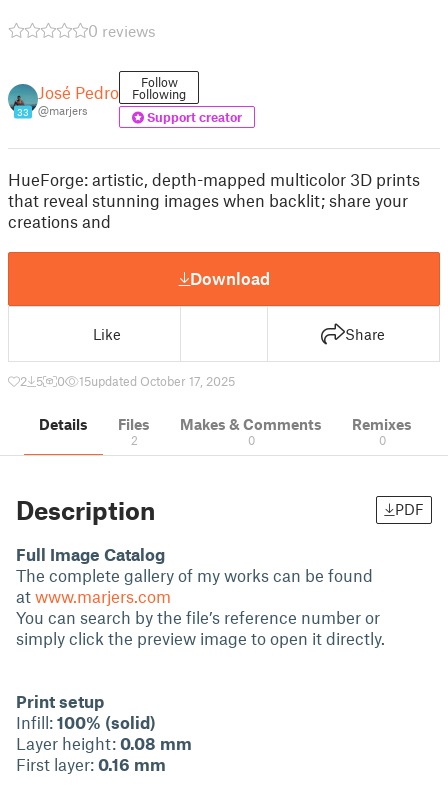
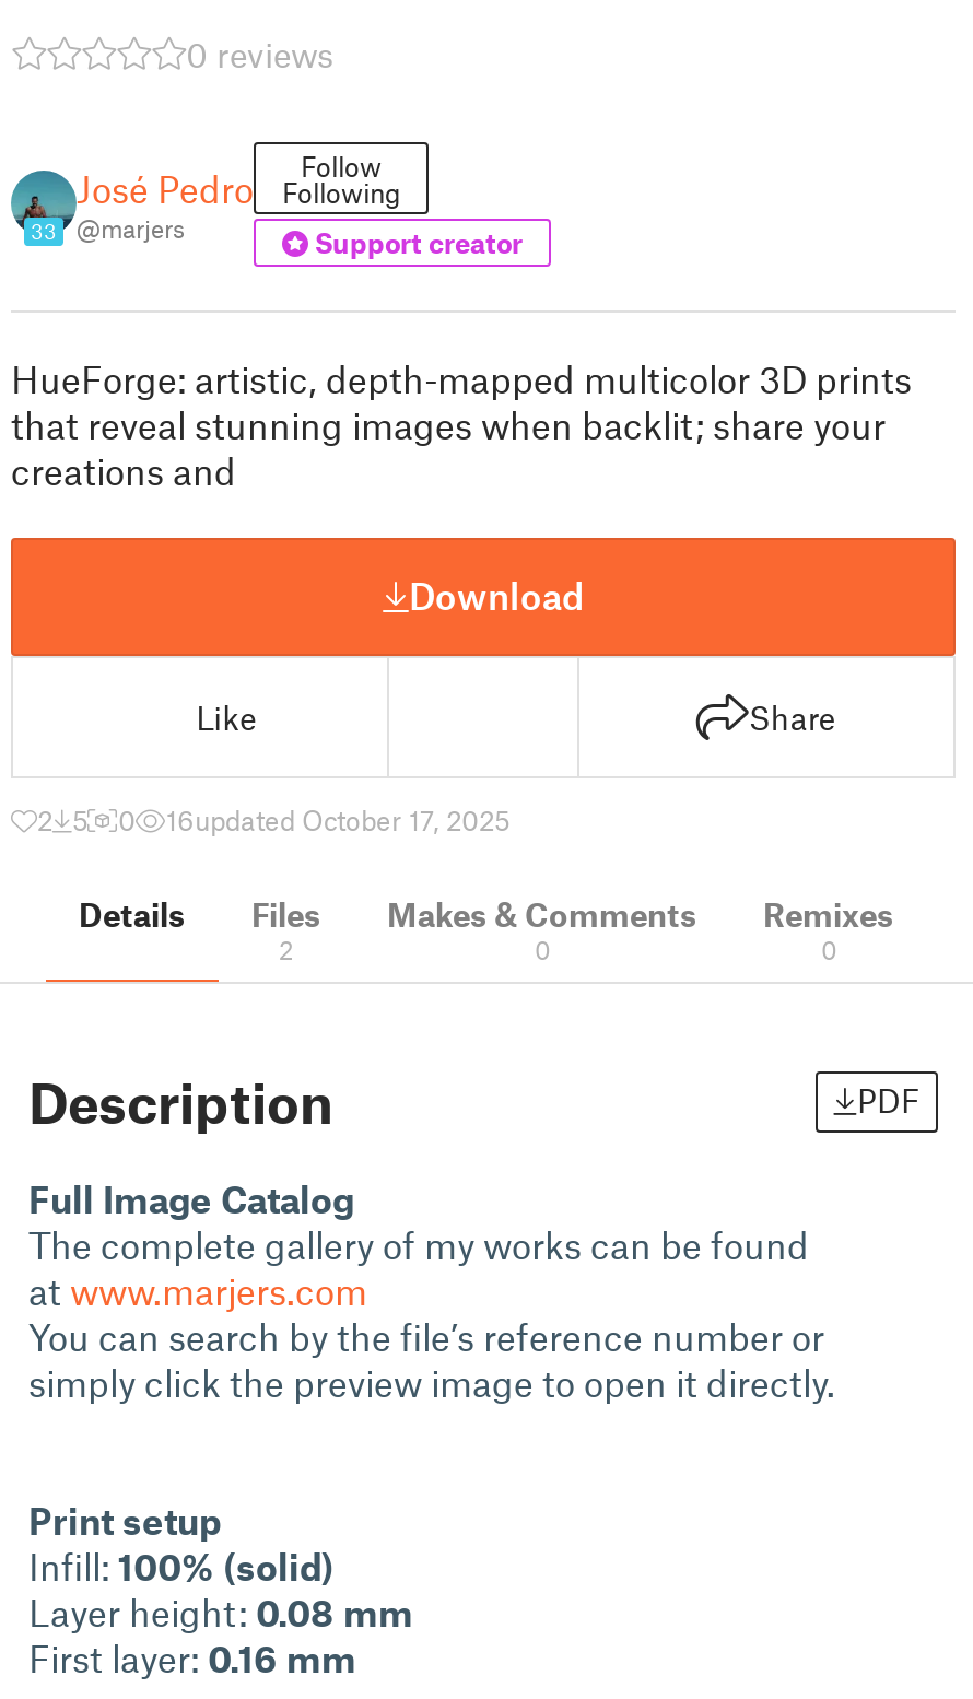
[79,373,235,389] 15updated October 17, 2025 -> [166,802,509,837] 16updated October 17, 2025

